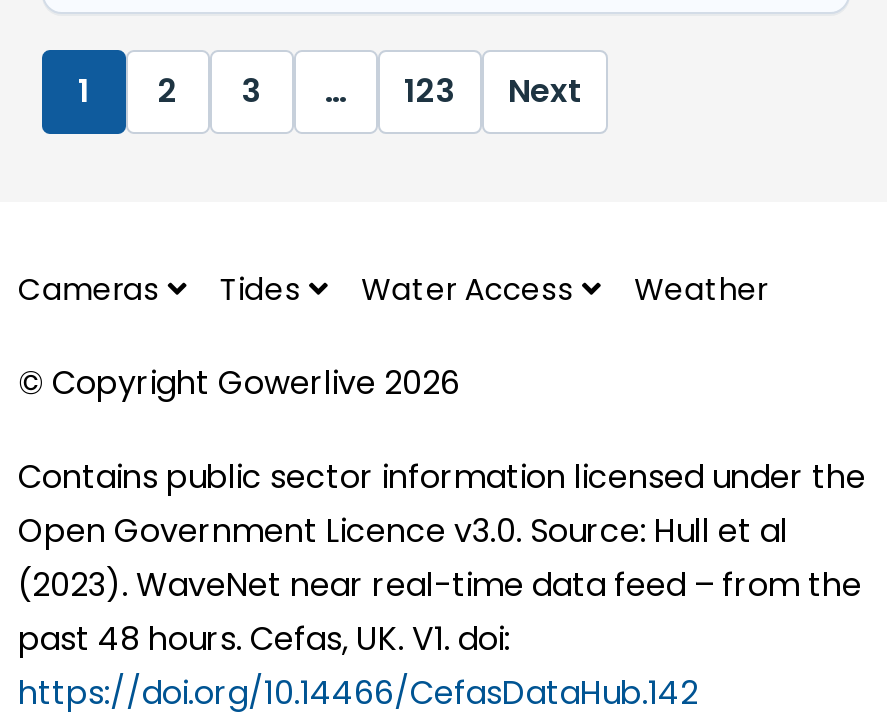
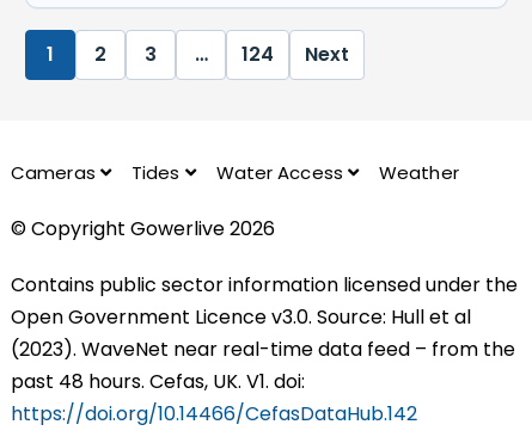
[404,69,456,115] 123 -> [241,41,274,69] 124

